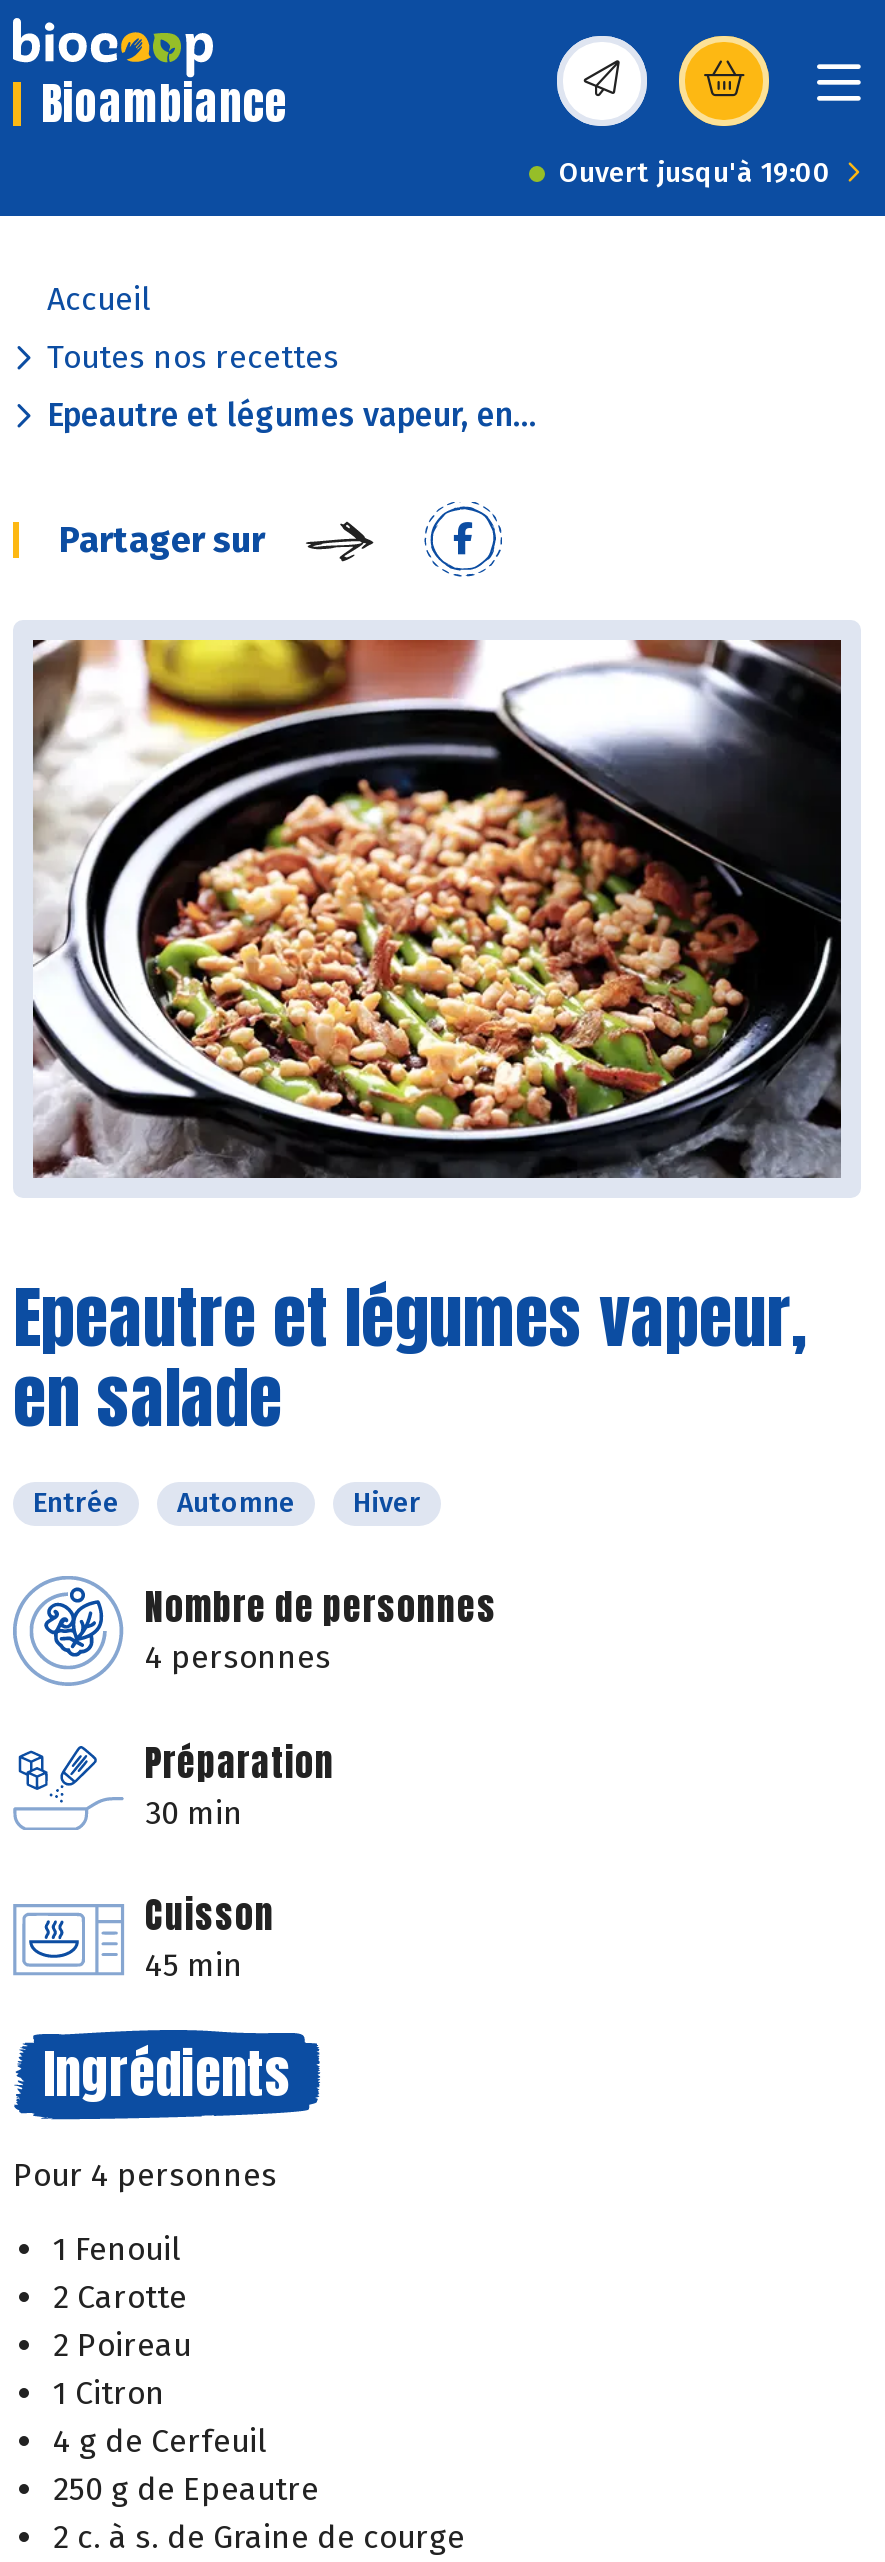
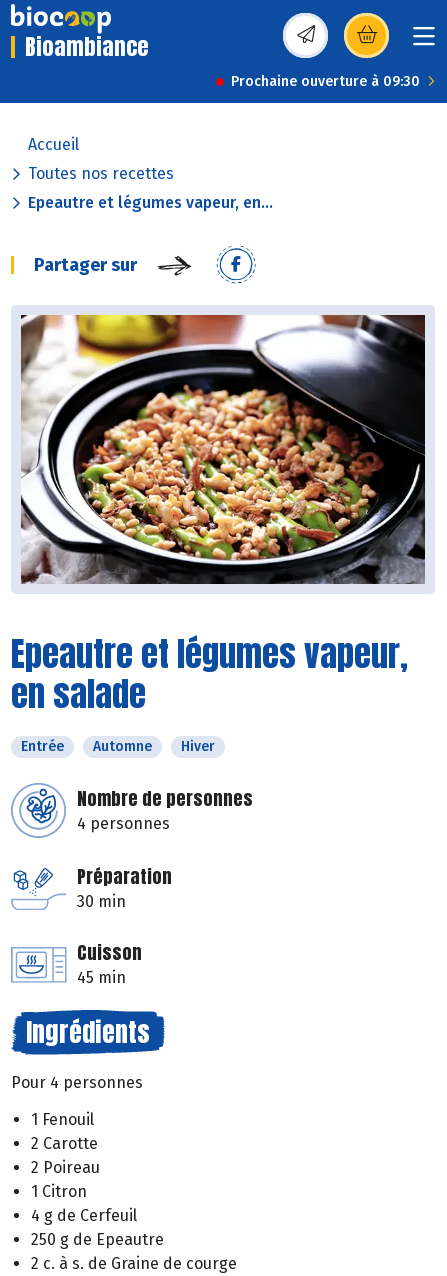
[559,156,831,190] Ouvert jusqu'à 19:00 -> [231,73,420,90] Prochaine ouverture à 09:30

